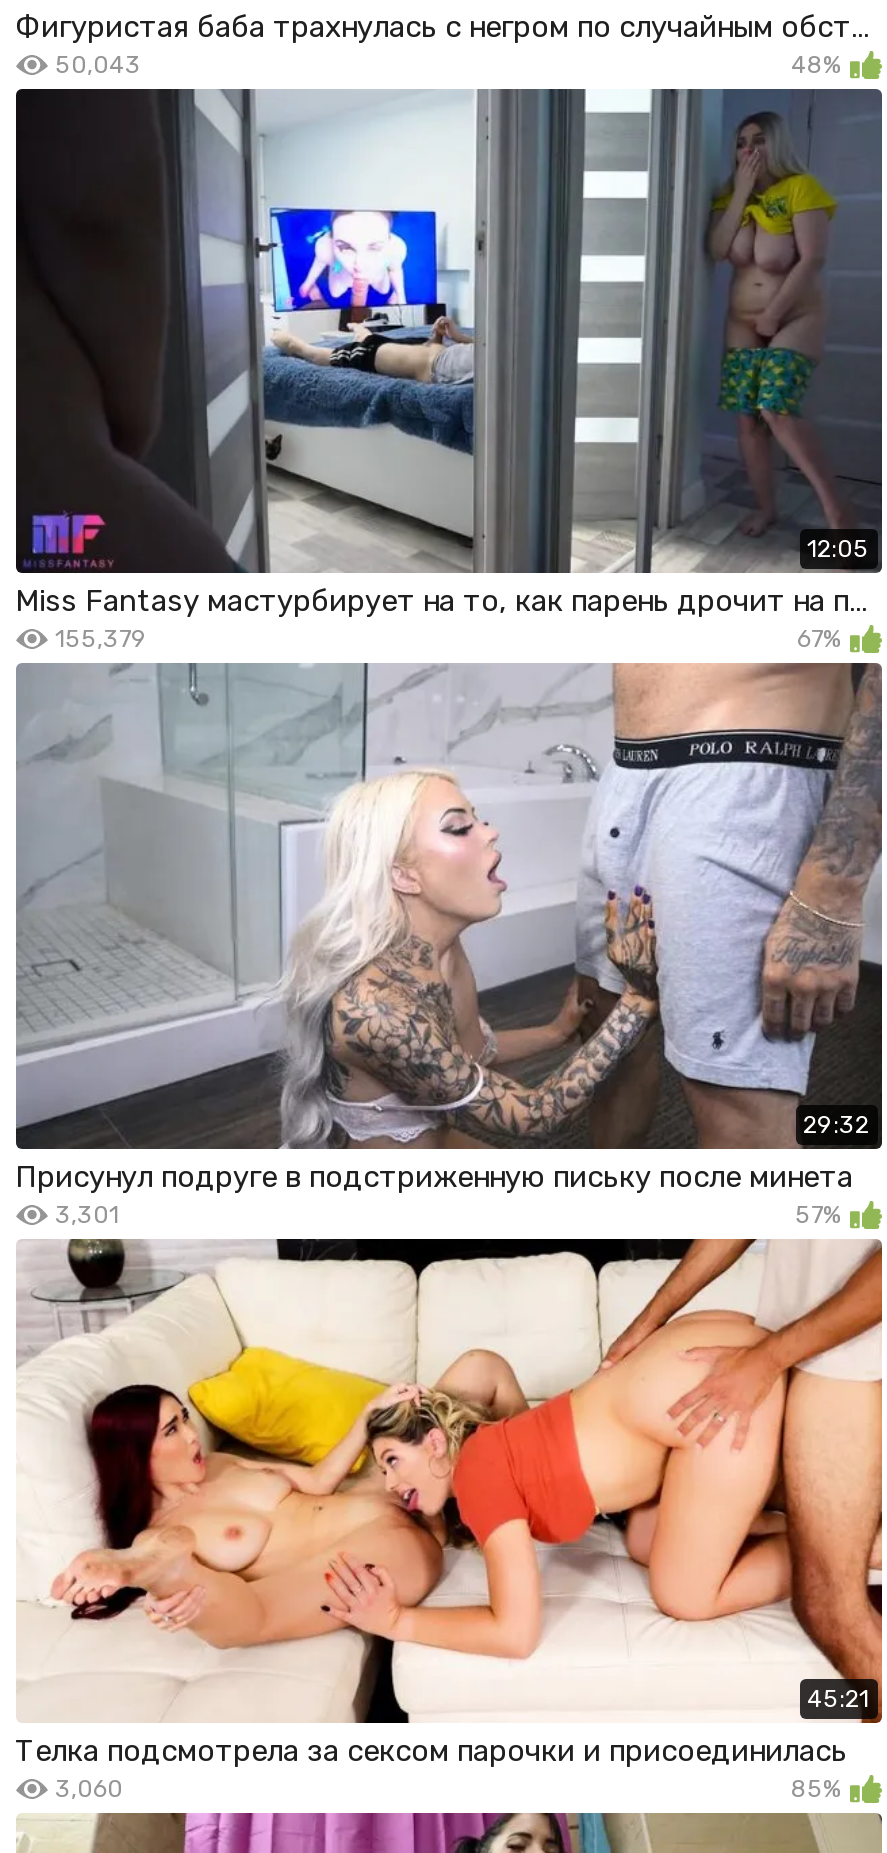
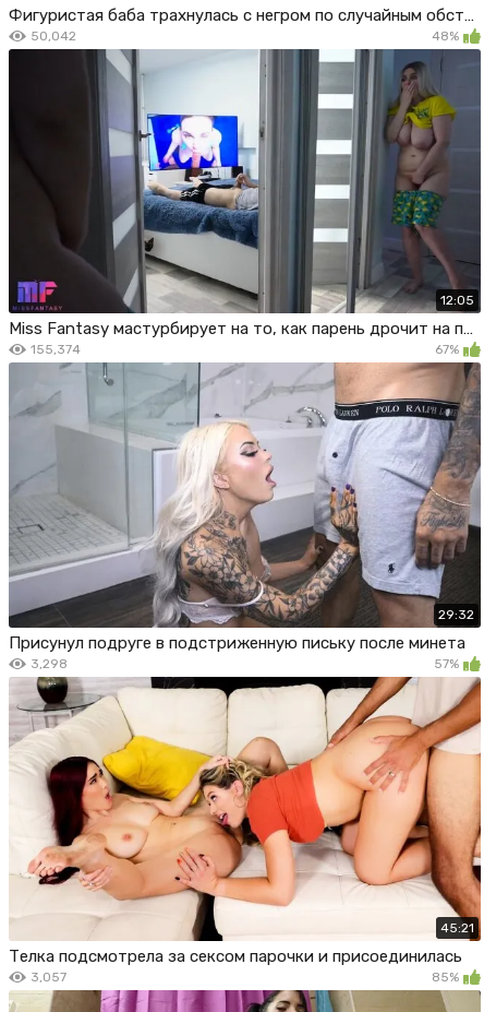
[55,51,141,79] 50,043 -> [30,28,76,43] 50,042
[55,625,147,653] 155,379 -> [30,342,80,357] 155,374
[55,1200,119,1228] 3,301 -> [30,656,67,671] 3,298
[55,1775,123,1803] 3,060 -> [30,970,66,985] 3,057

